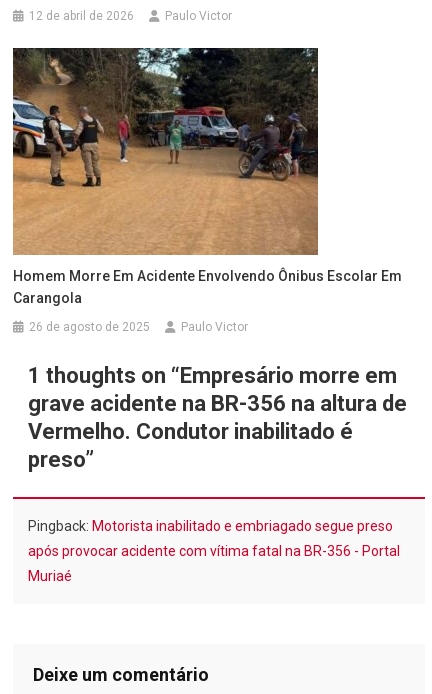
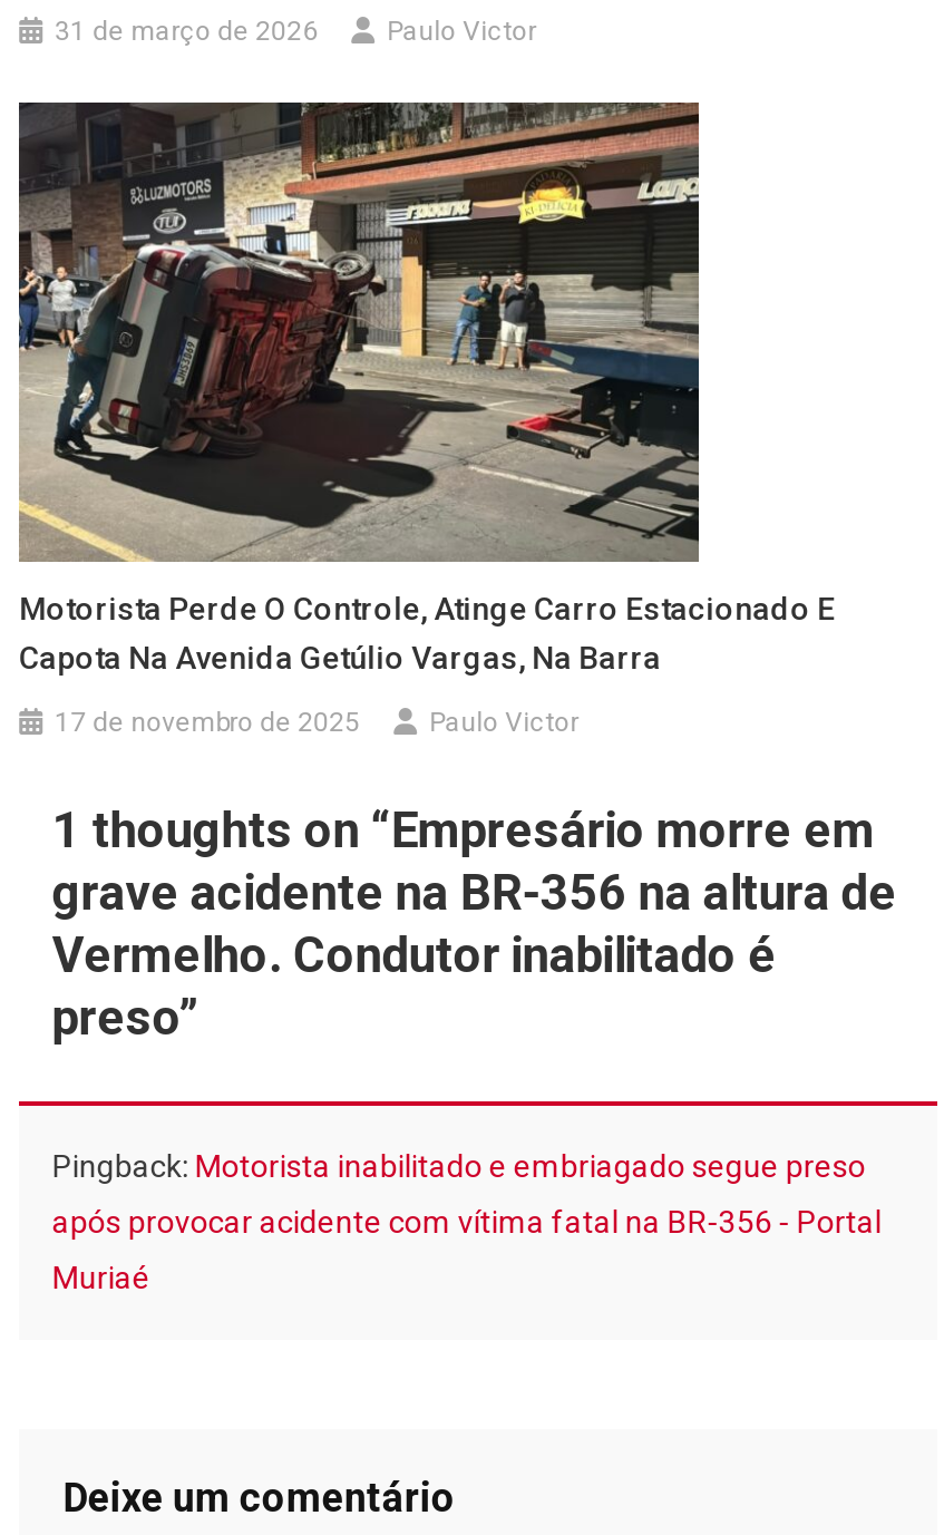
[29,9,134,23] 12 de abril de 2026 -> [55,16,318,48] 31 de março de 2026
[13,47,402,306] [image] | Homem Morre Em Acidente Envolvendo Ônibus Escolar Em | Carangola -> [19,100,835,676] [image] | Motorista Perde O Controle, Atinge Carro Estacionado E | Capota Na Avenida Getúlio Vargas, Na Barra
[29,320,150,334] 26 de agosto de 2025 -> [55,708,360,739] 17 de novembro de 2025

